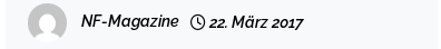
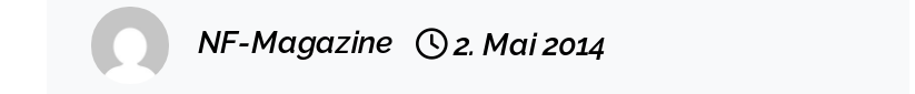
[81,13,303,31] NF-Magazine 22. März 2017 -> [198,25,607,62] NF-Magazine 2. Mai 2014

